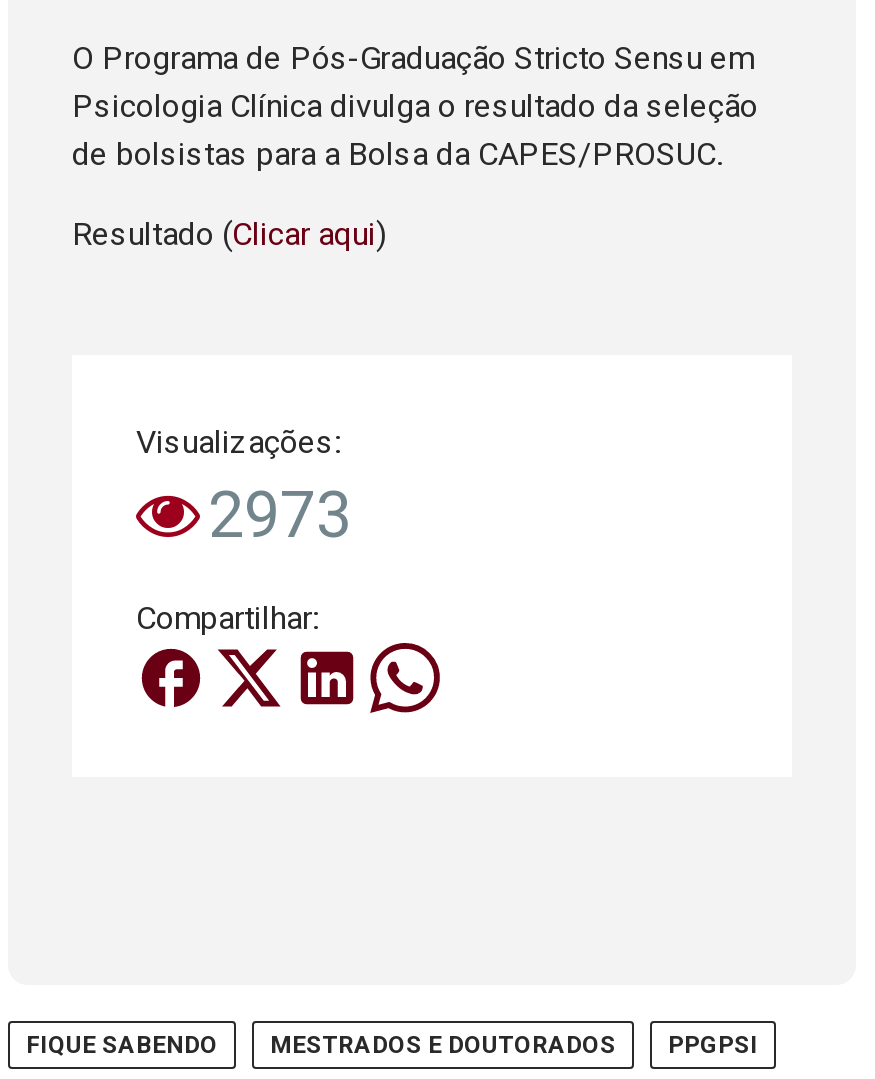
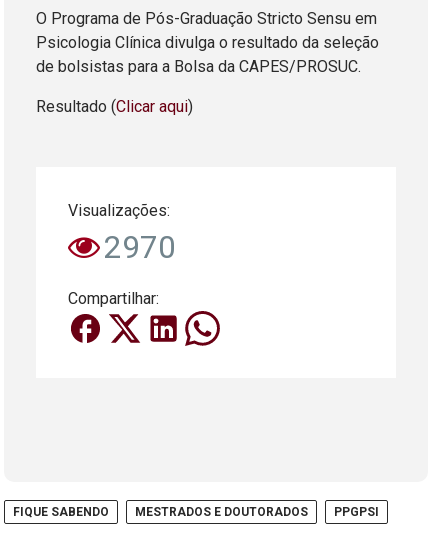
[208,477,352,553] 2973 -> [104,228,176,266] 2970

